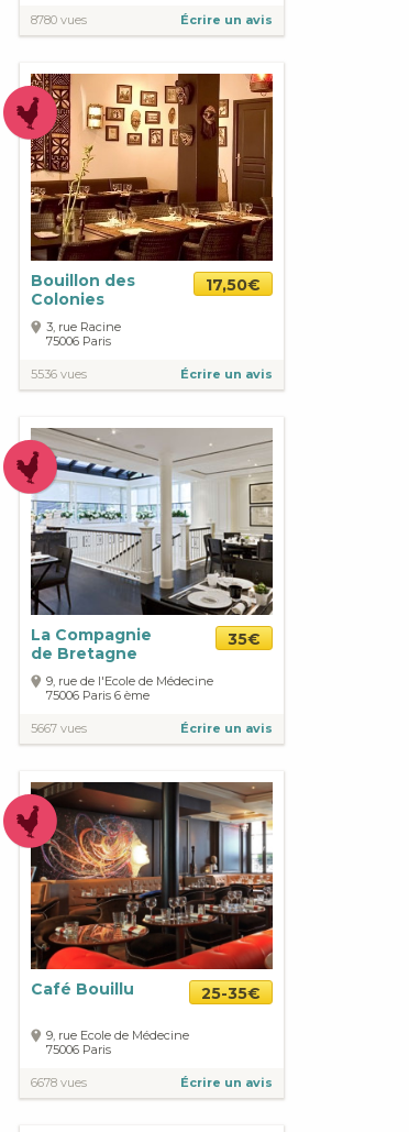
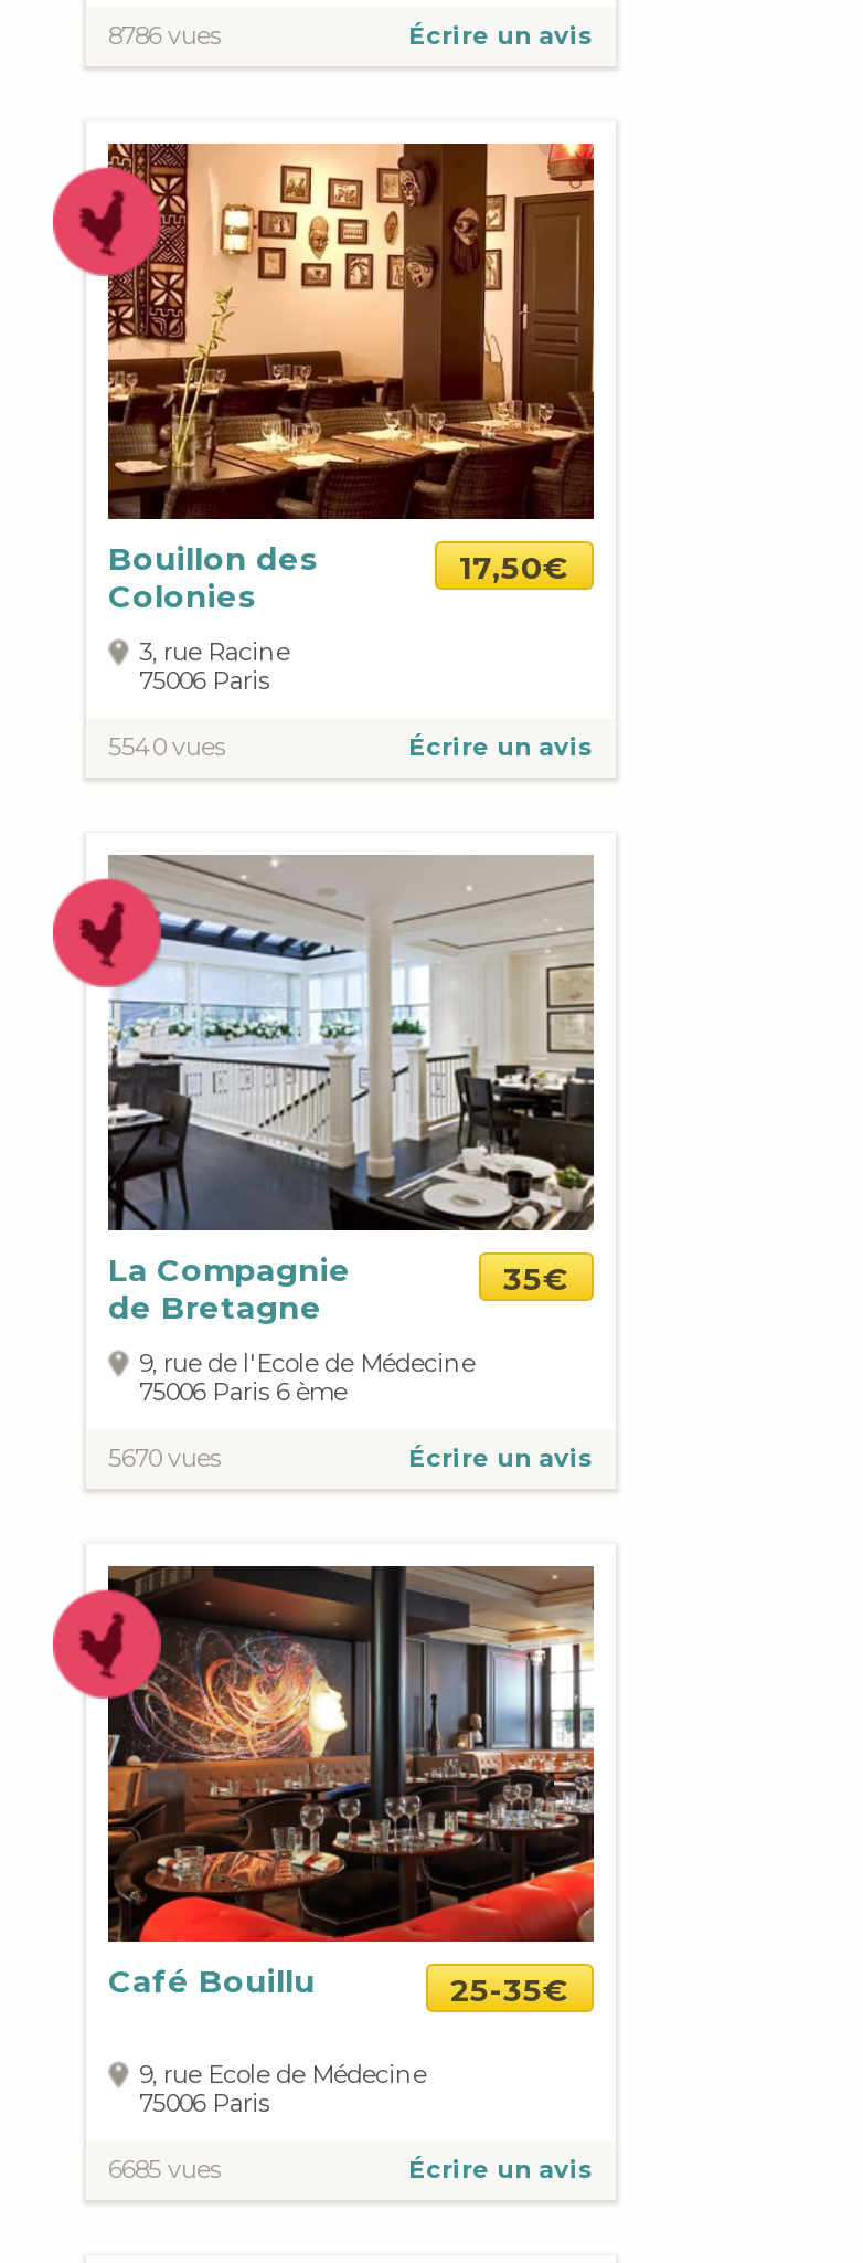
[31,12,87,28] 8780 vues -> [108,21,221,51] 8786 vues
[31,367,87,382] 5536 vues -> [108,732,225,763] 5540 vues
[31,721,87,736] 5667 vues -> [108,1443,221,1474] 5670 vues
[31,1075,87,1091] 6678 vues -> [108,2154,221,2185] 6685 vues

